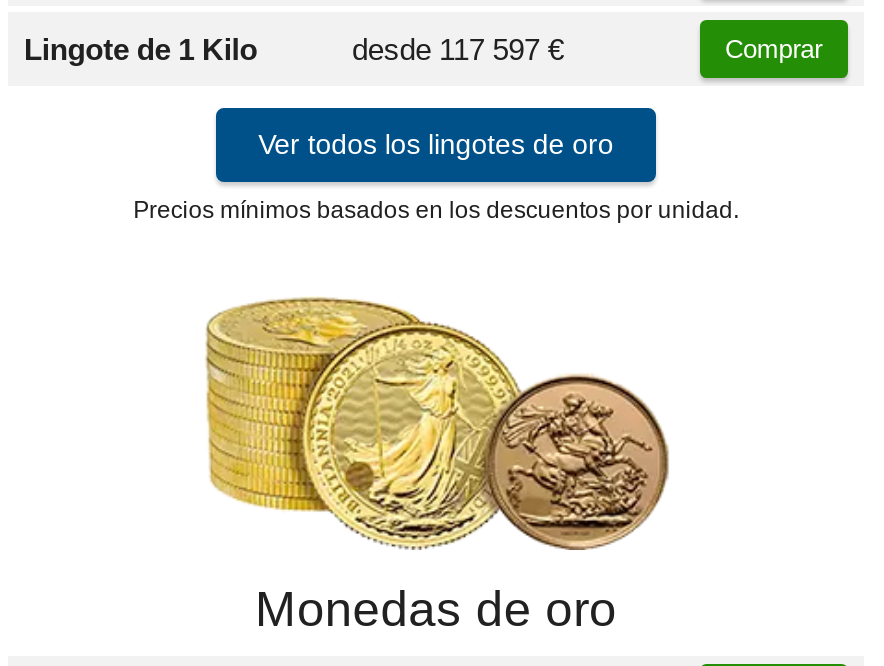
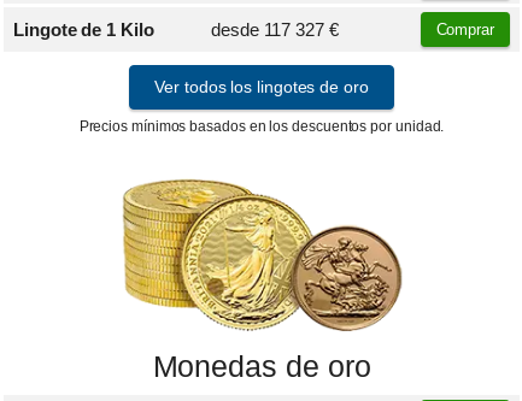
[352,31,564,65] desde 117 597 € -> [211,19,339,39] desde 117 327 €

